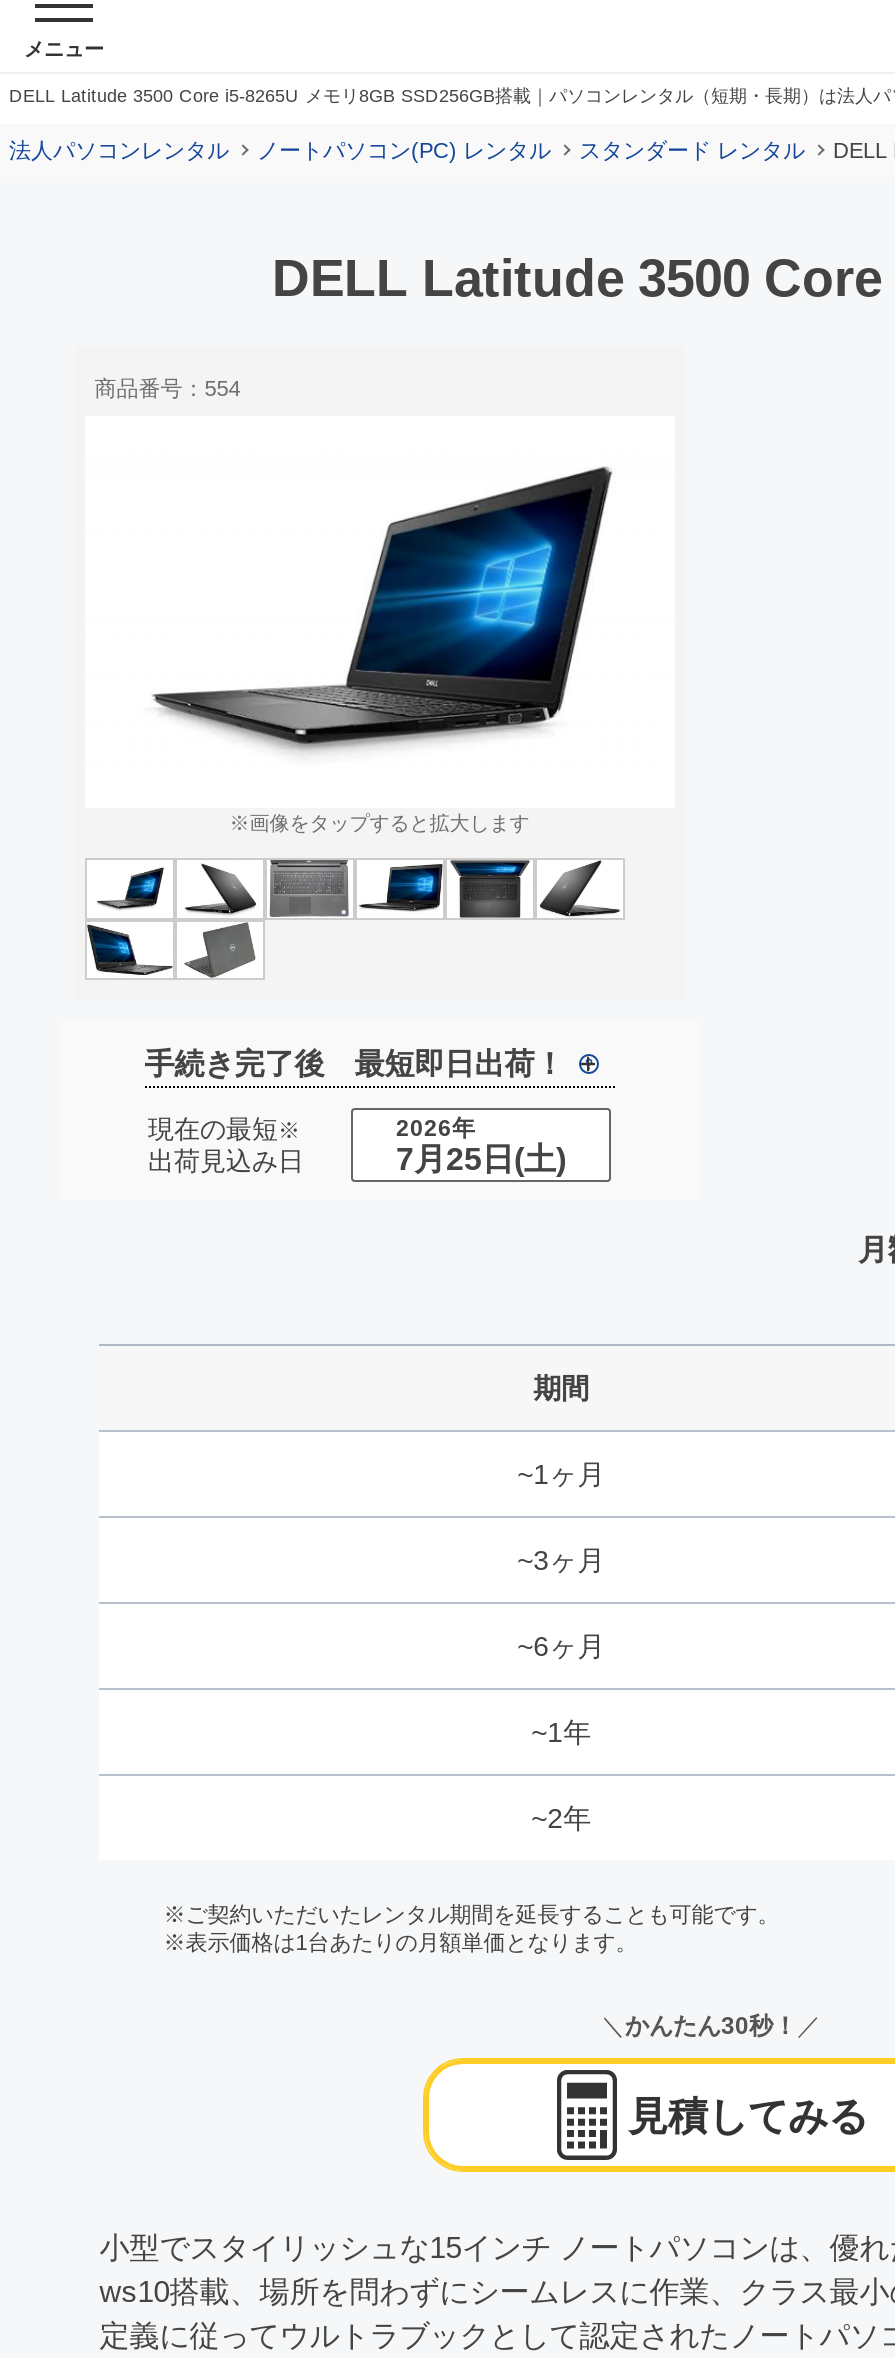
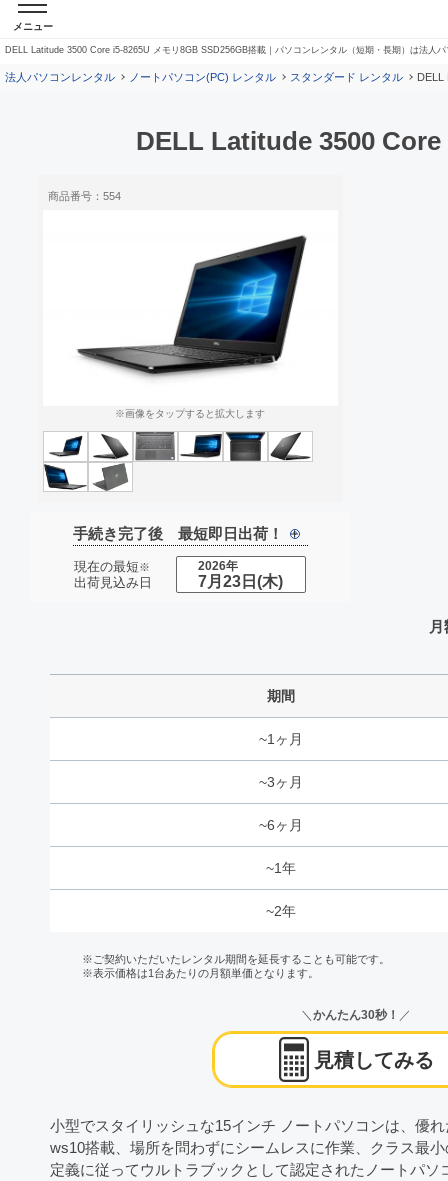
[396,1142,566,1176] 7月25日(土) -> [198,573,283,590] 7月23日(木)

